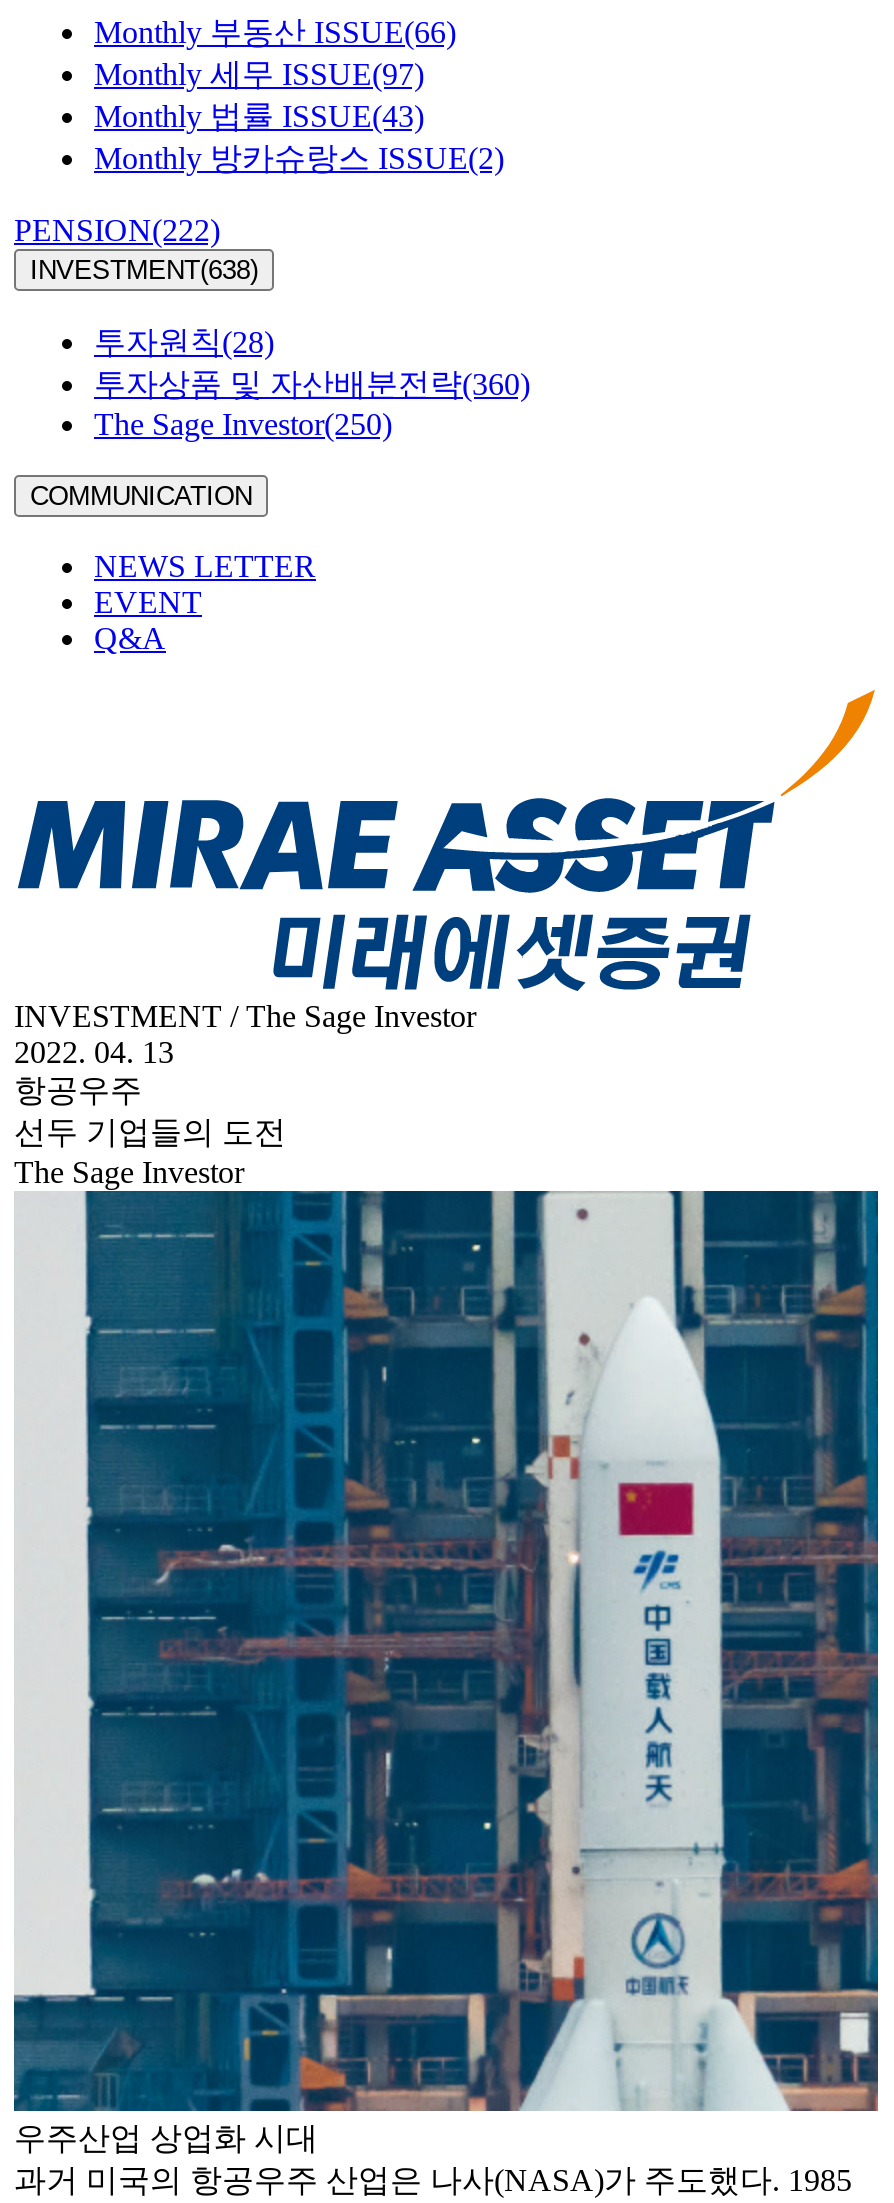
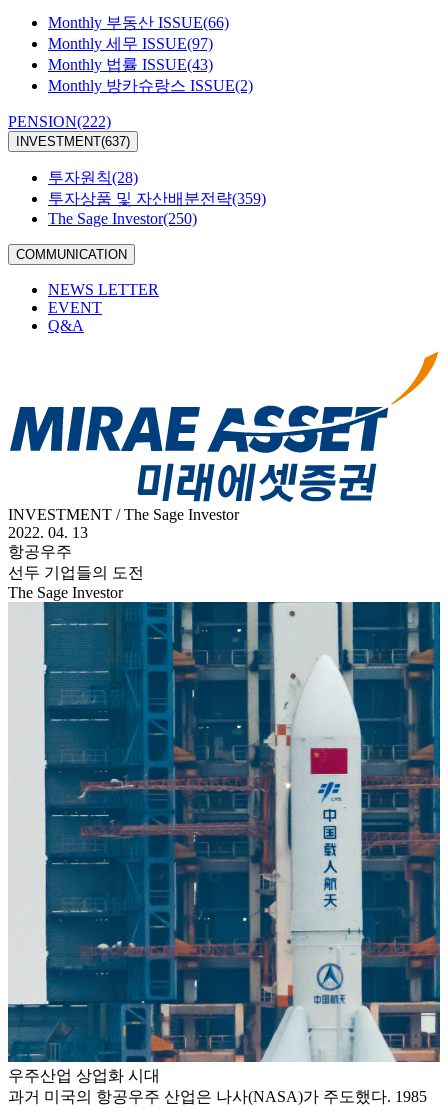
[30,255,258,285] INVESTMENT(638) -> [16,134,130,149] INVESTMENT(637)
[94,367,530,401] 투자상품 및 자산배분전략(360) -> [48,190,266,207] 투자상품 및 자산배분전략(359)

